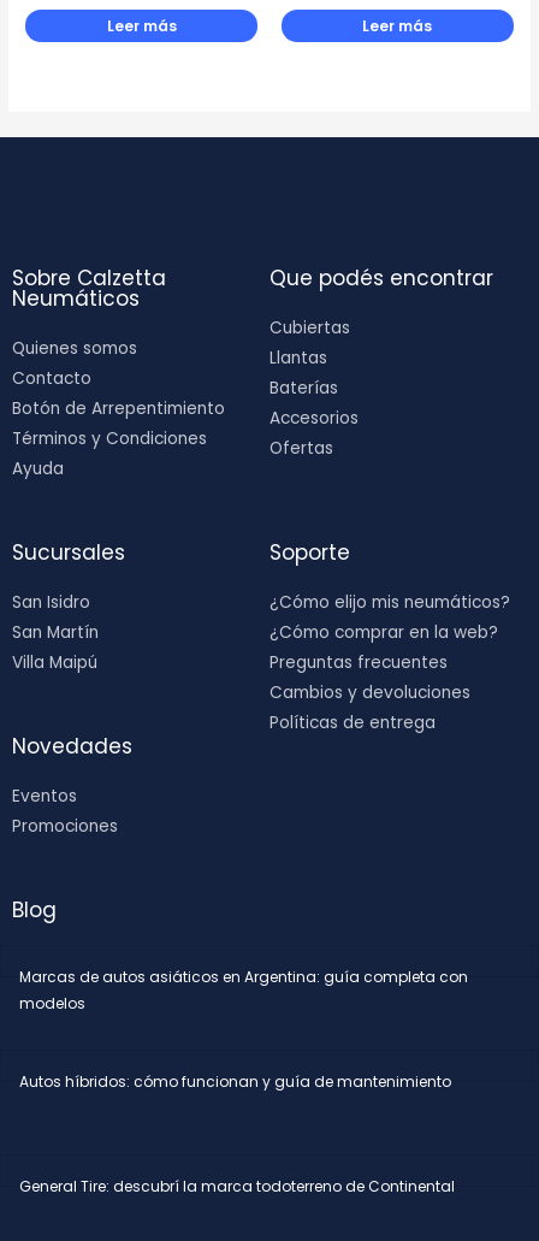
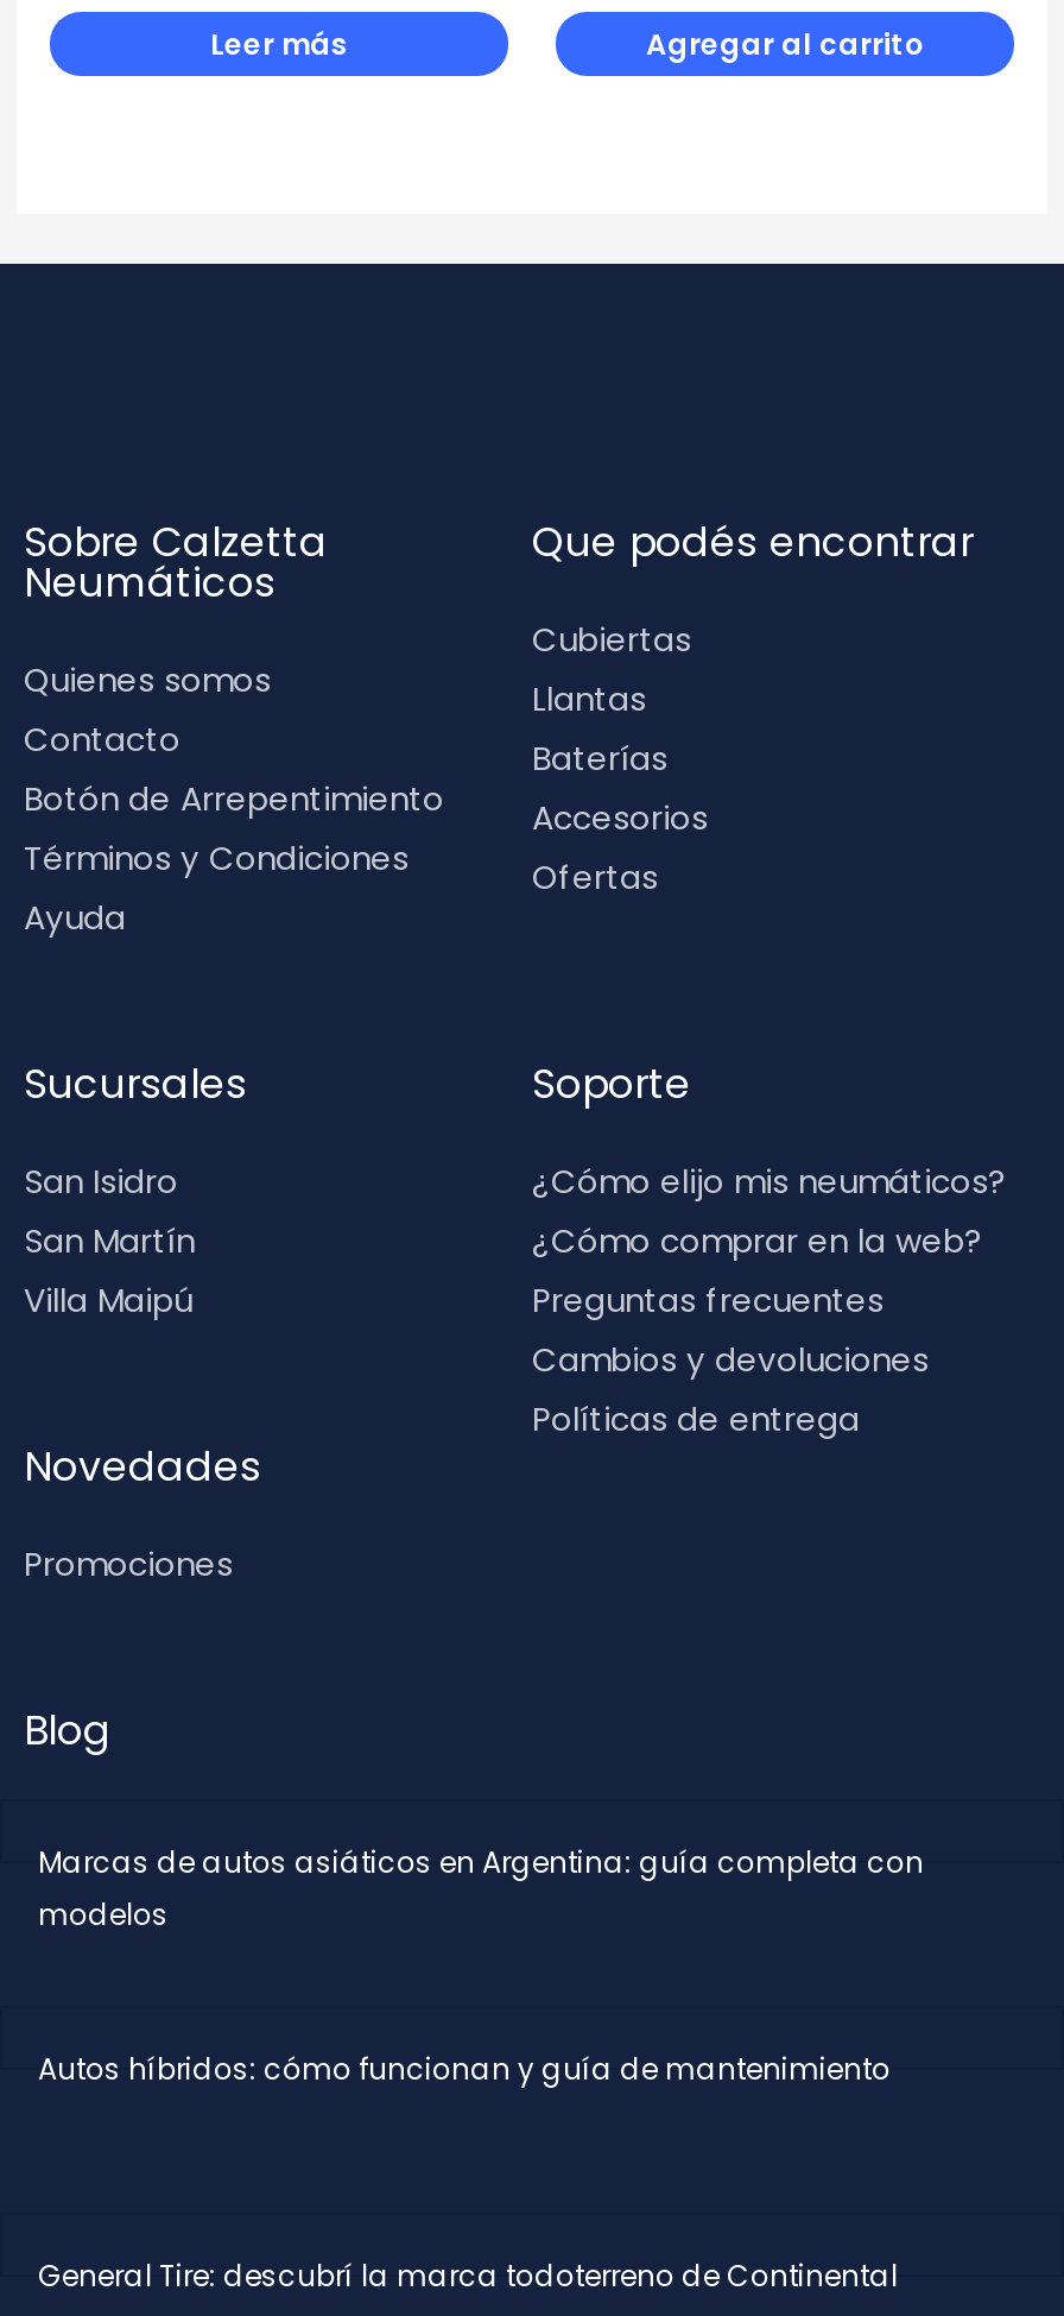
[363,15,433,36] Leer más -> [646,23,924,63] Agregar al carrito
[12,784,77,807] Eventos -> none

